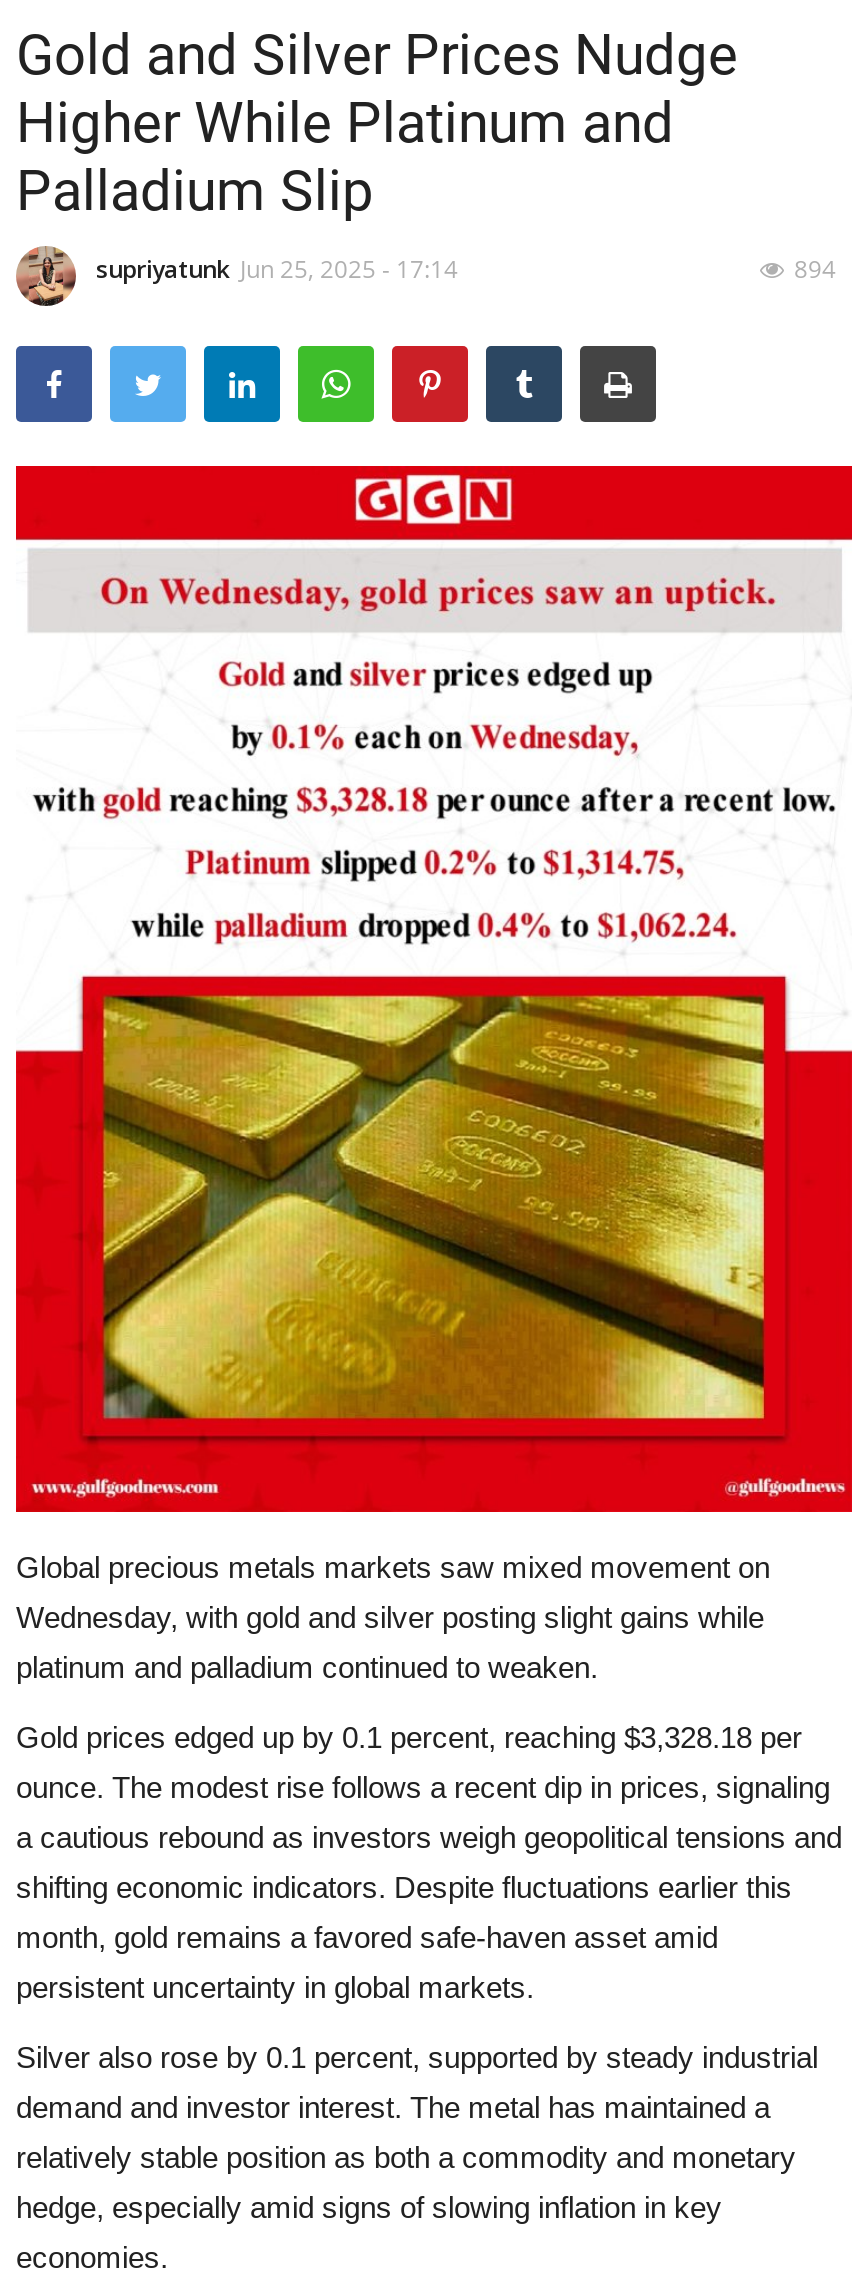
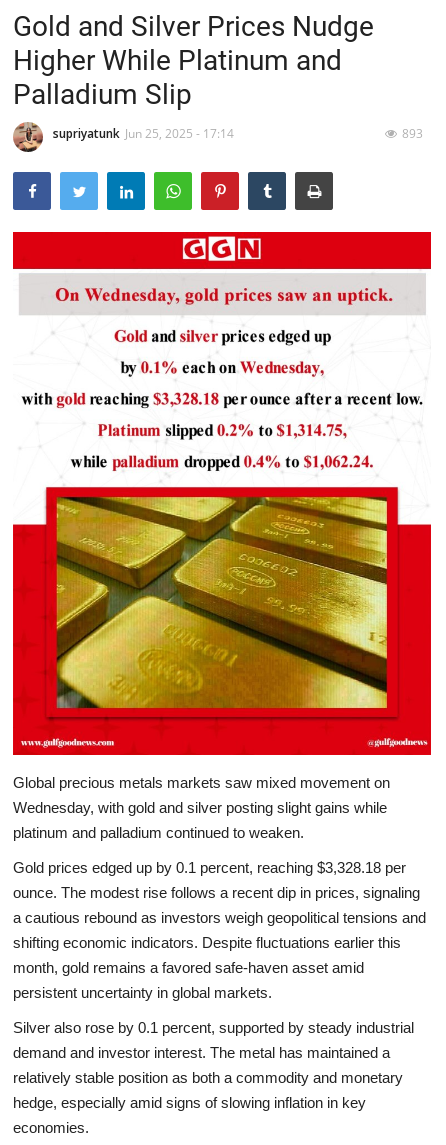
[794,252,836,286] 894 -> [402,125,423,142] 893

